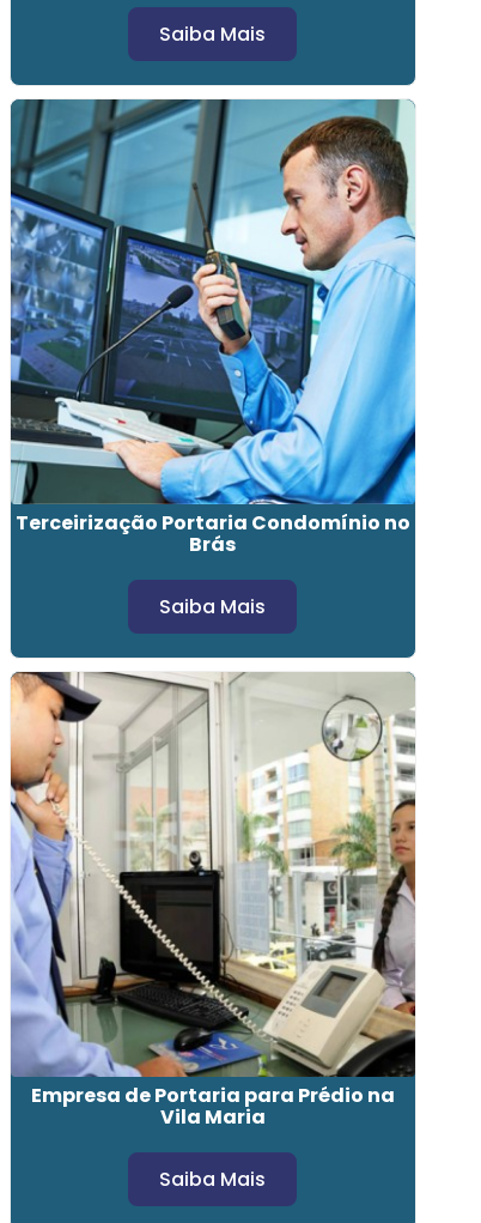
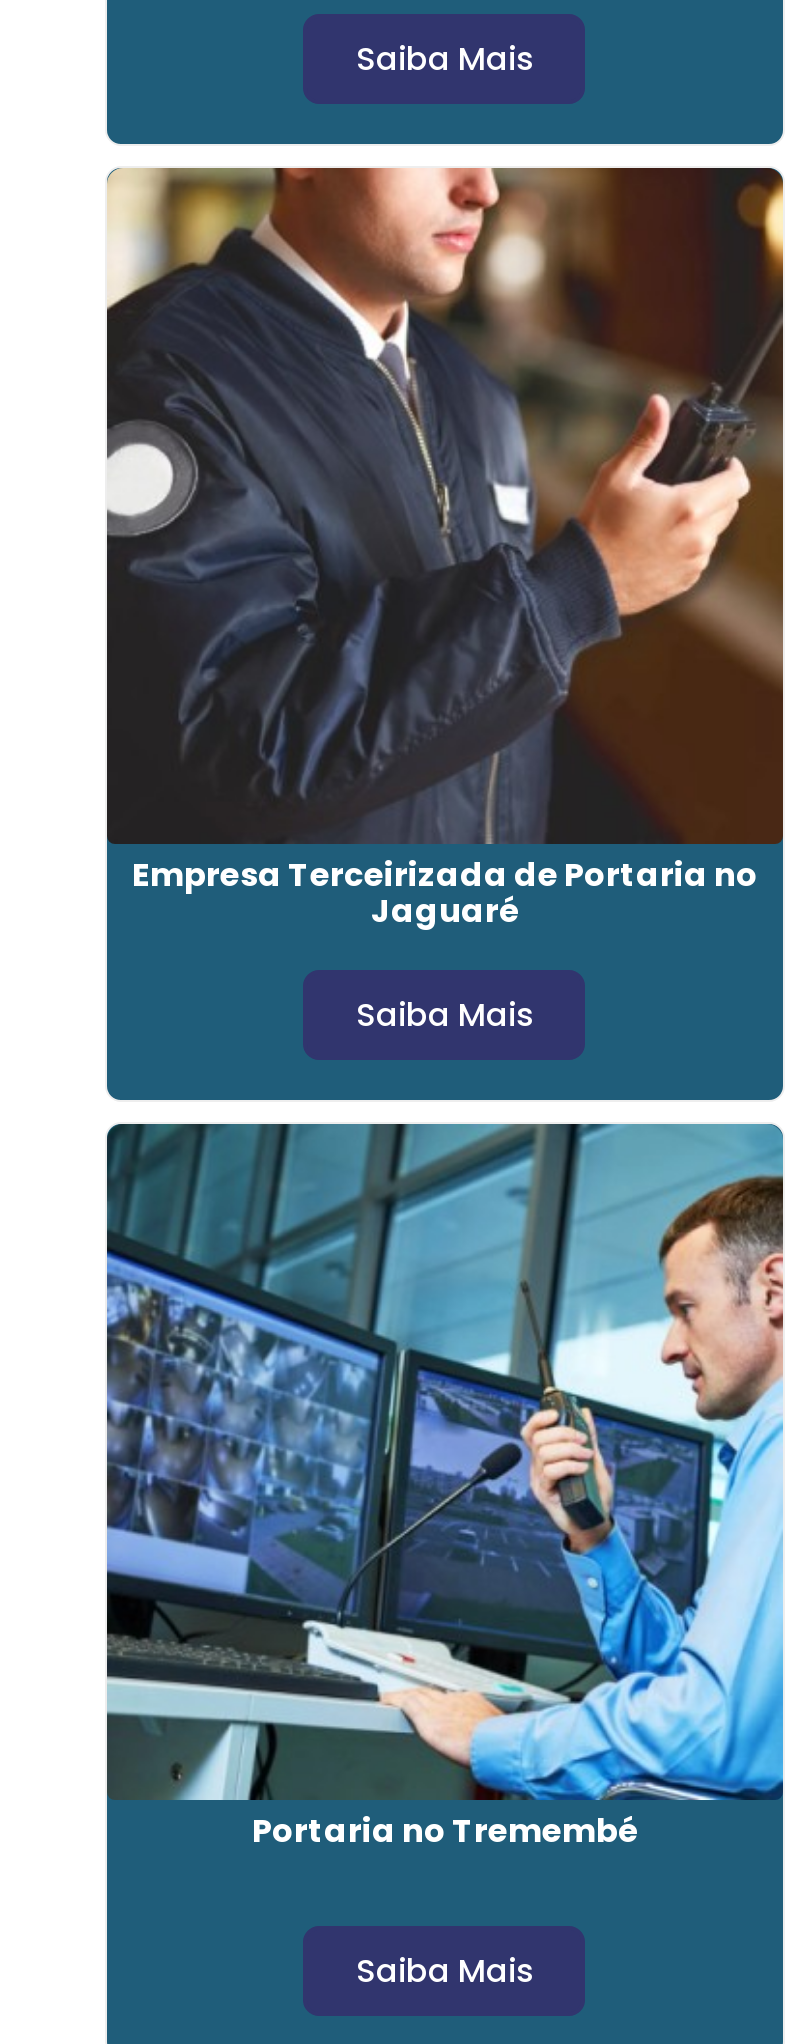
[10,98,416,559] [image] | Terceirização Portaria Condomínio no | Brás -> [105,166,785,935] [image] | Empresa Terceirizada de Portaria no | Jaguaré
[10,671,416,1131] [image] | Empresa de Portaria para Prédio na | Vila Maria -> [105,1122,785,1855] [image] | Portaria no Tremembé

